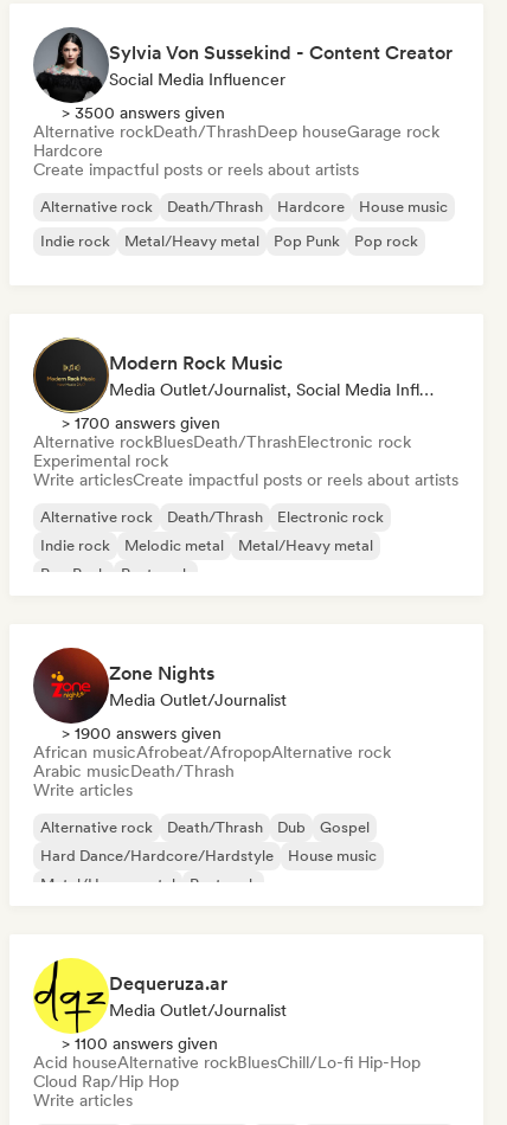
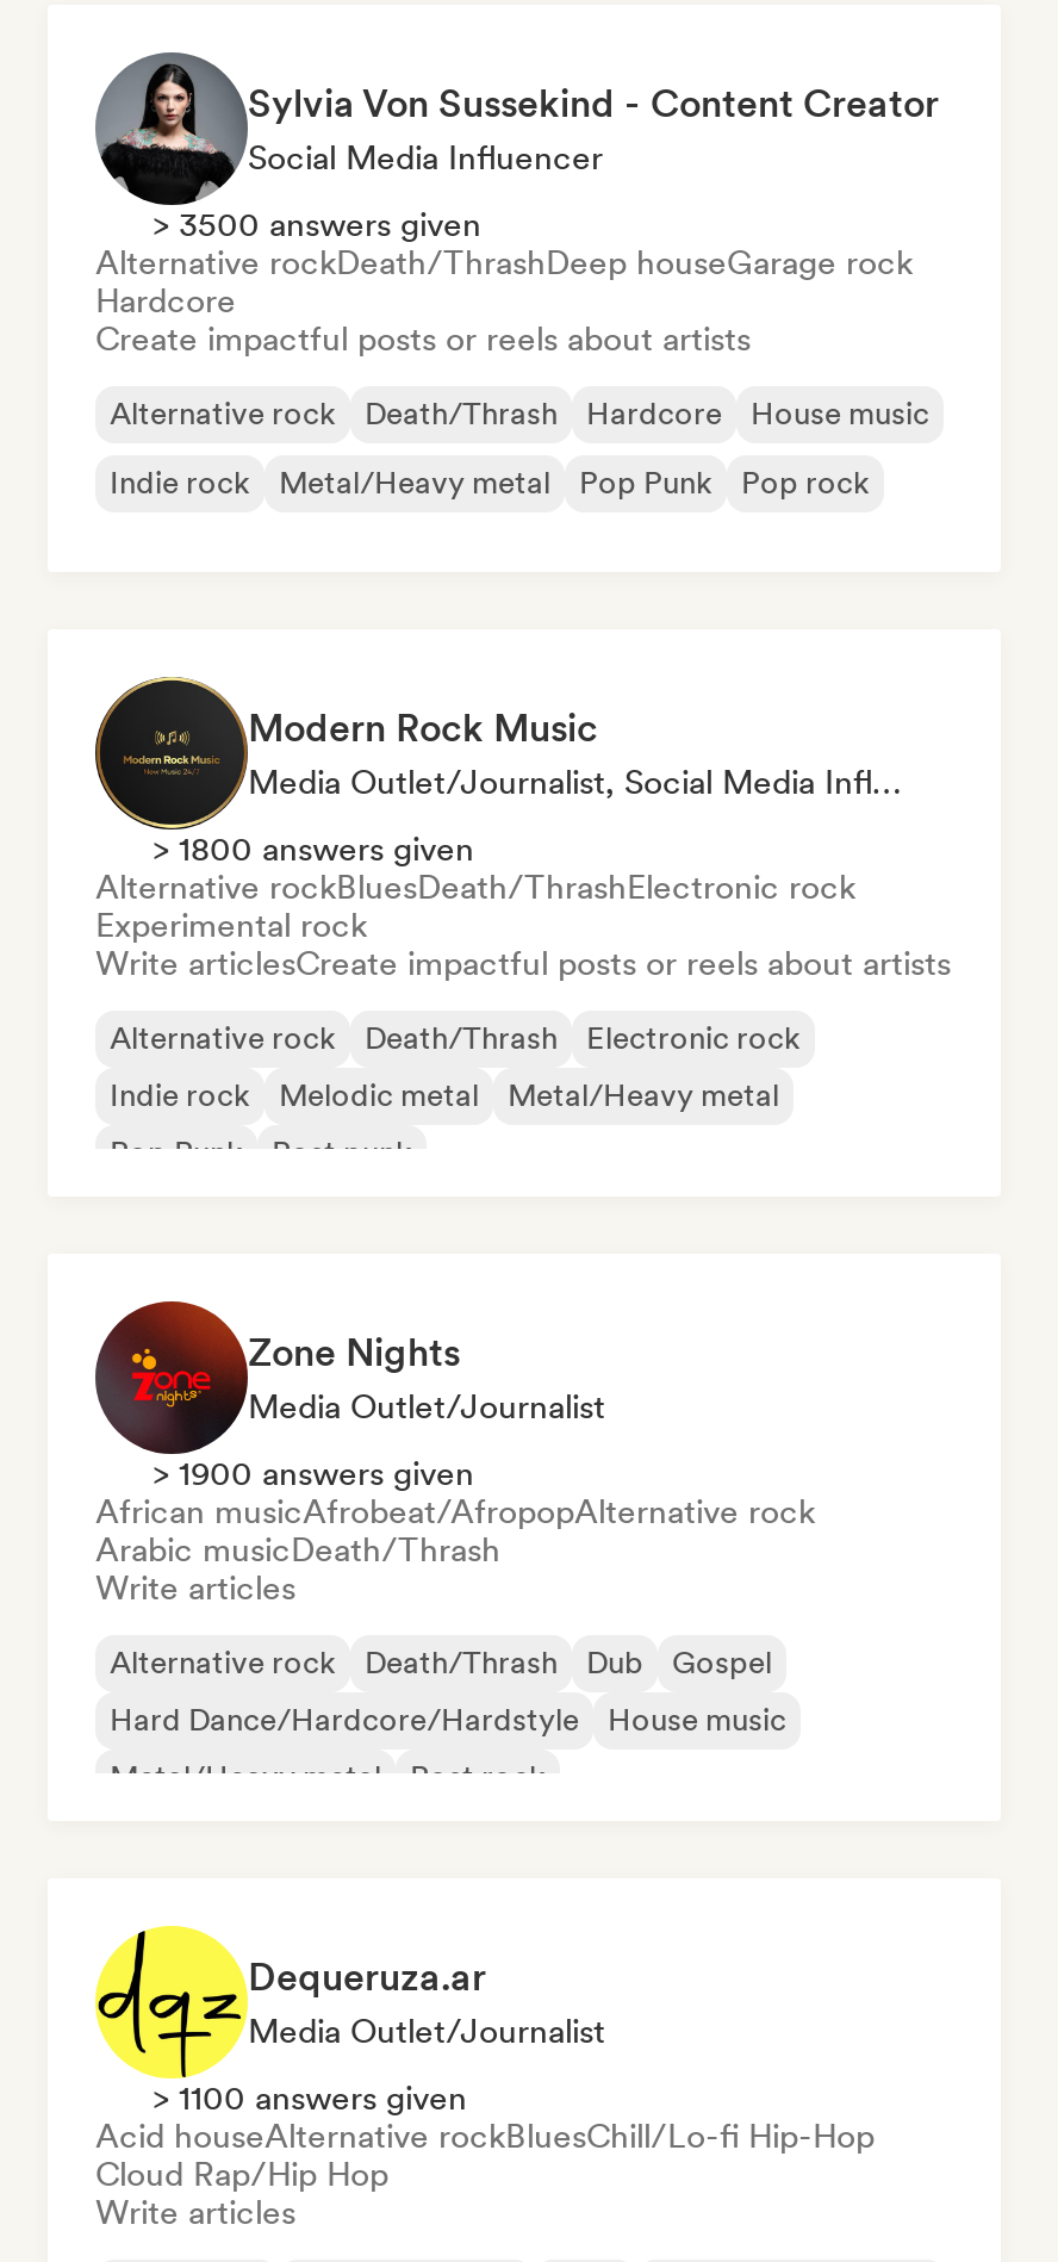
[62,413,220,432] > 1700 answers given -> [153,829,474,868] > 1800 answers given

